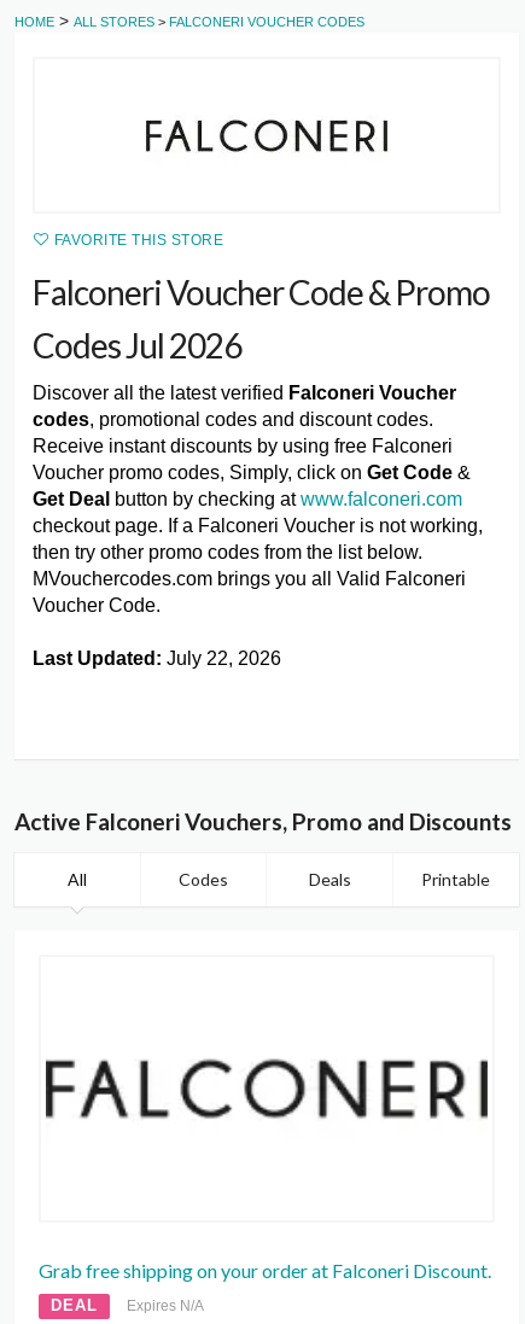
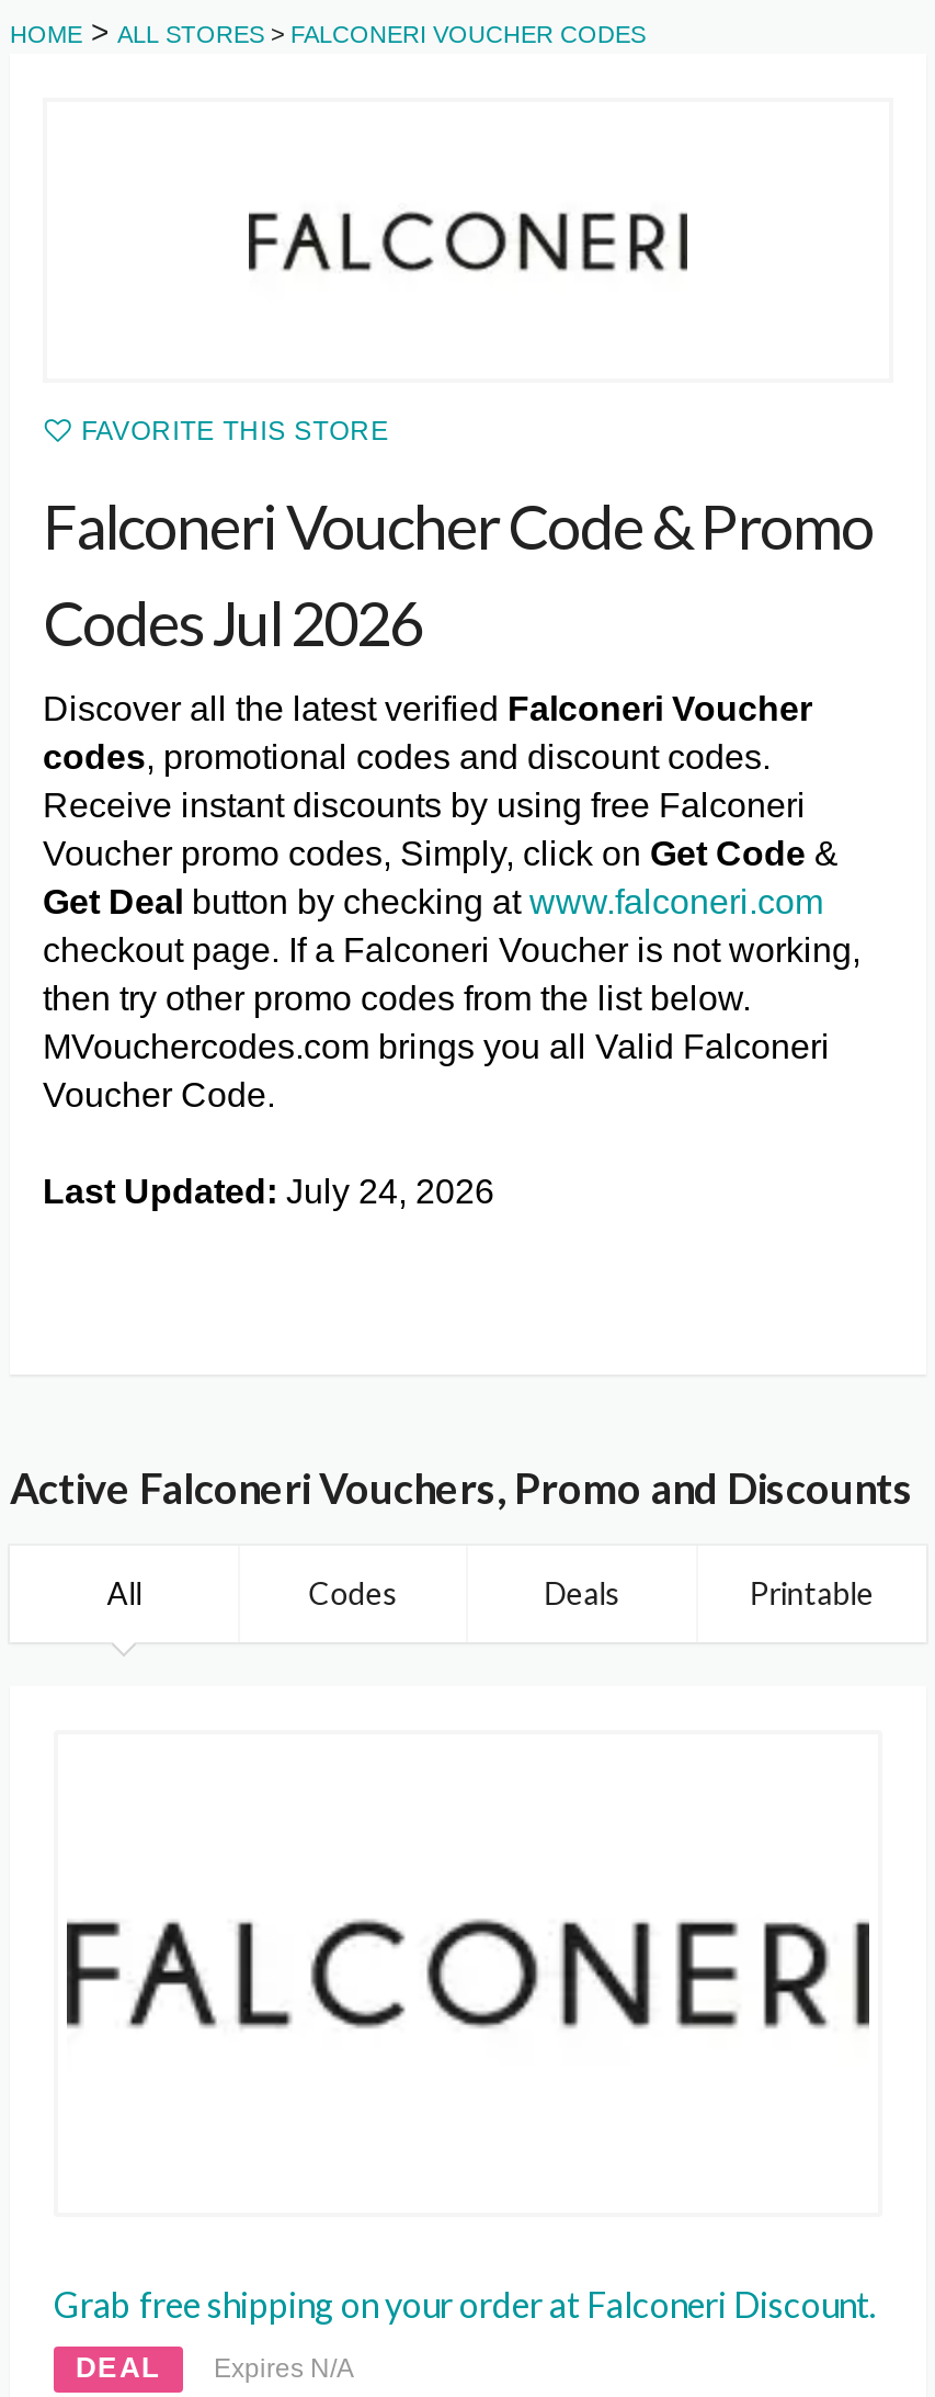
[33,648,281,668] Last Updated: July 22, 2026 -> [43,1172,494,1209] Last Updated: July 24, 2026

